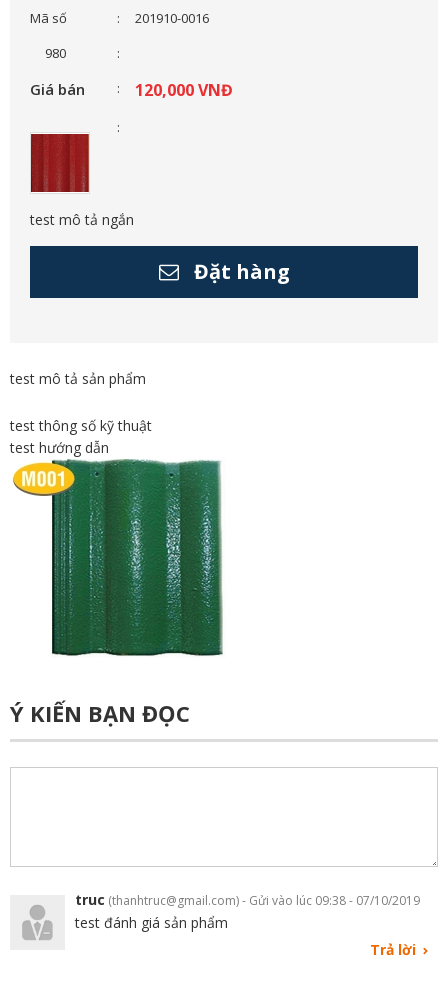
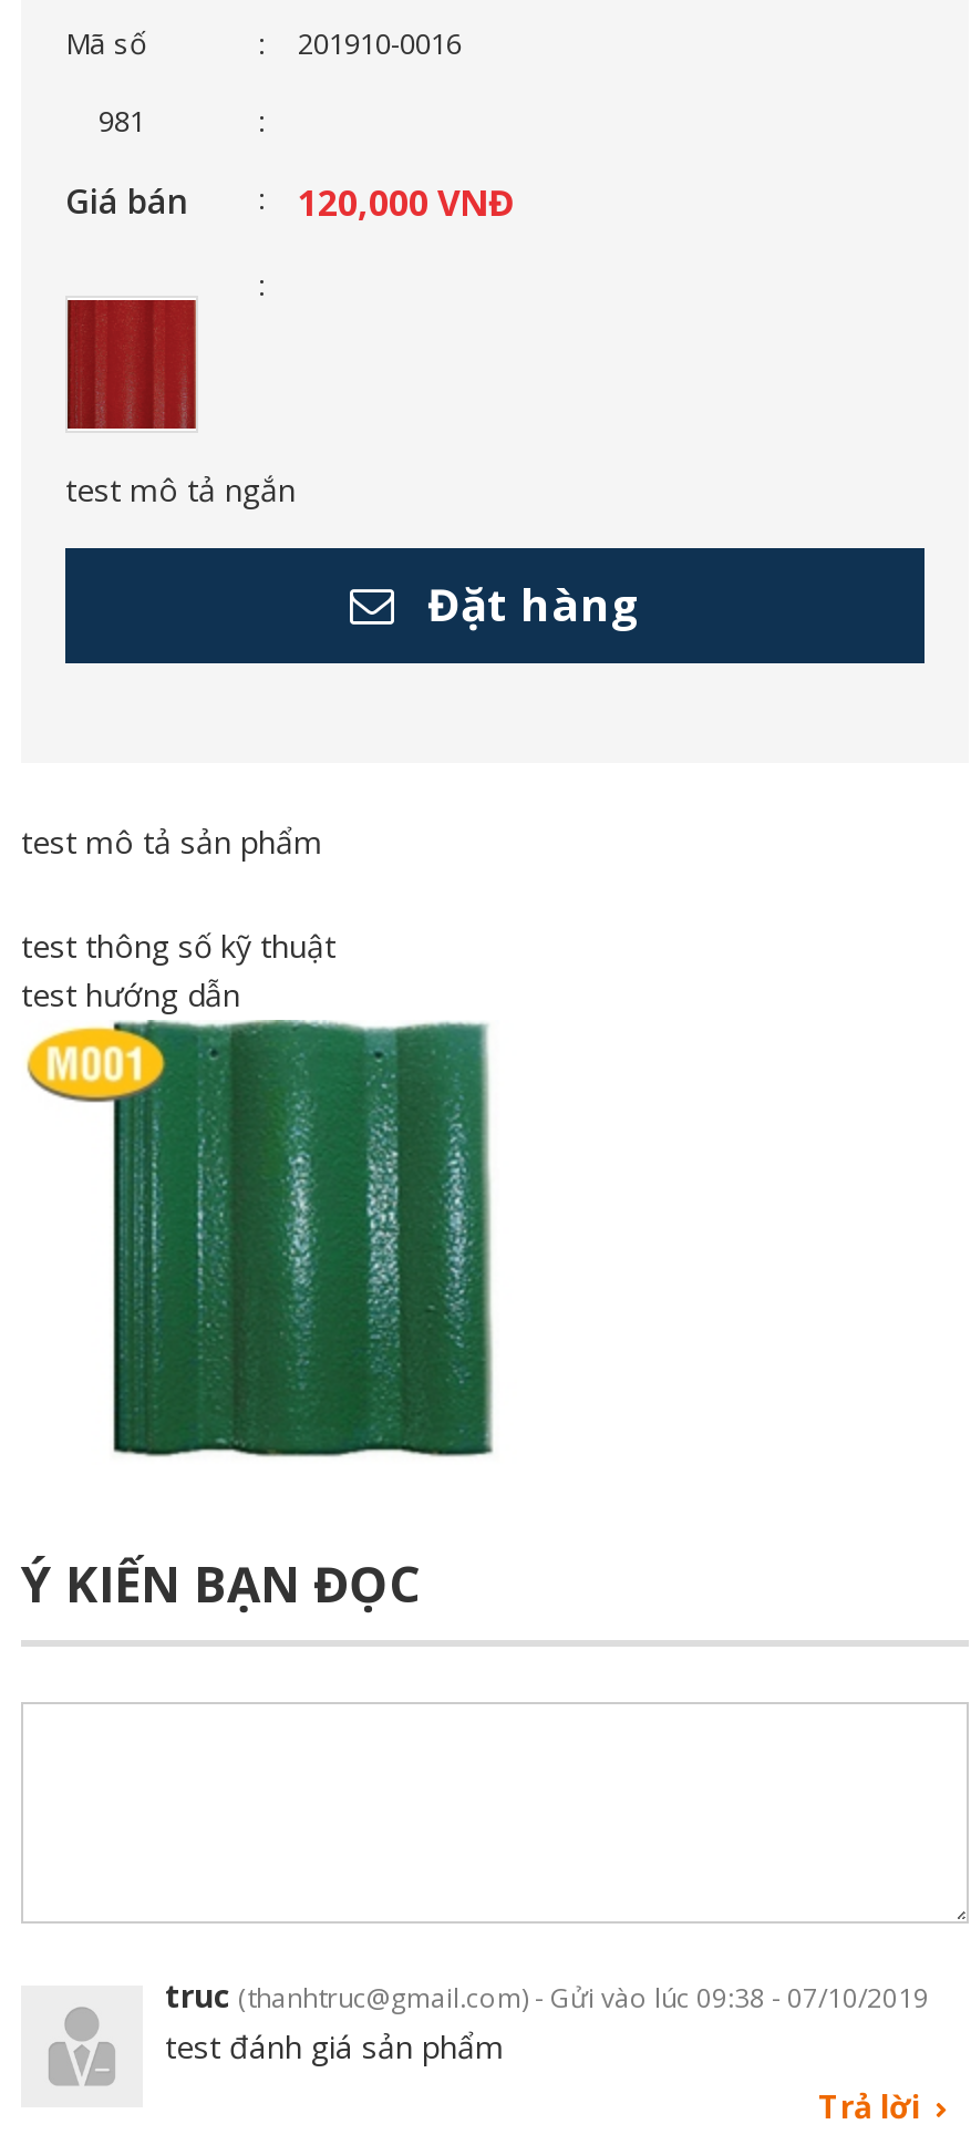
[45,44,66,62] 980 -> [99,102,145,142] 981

